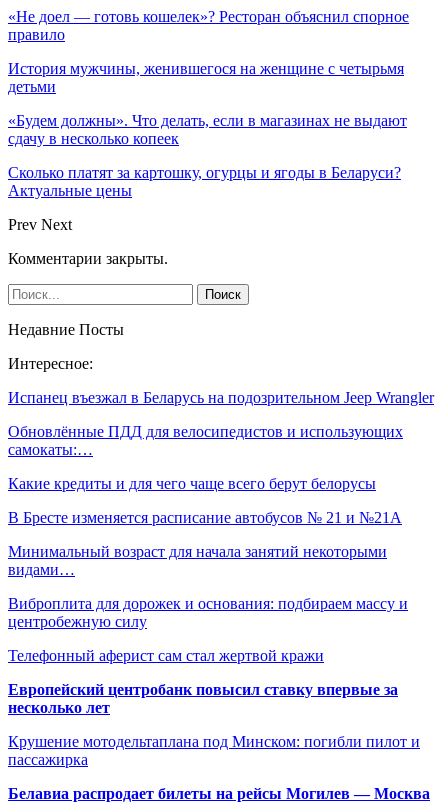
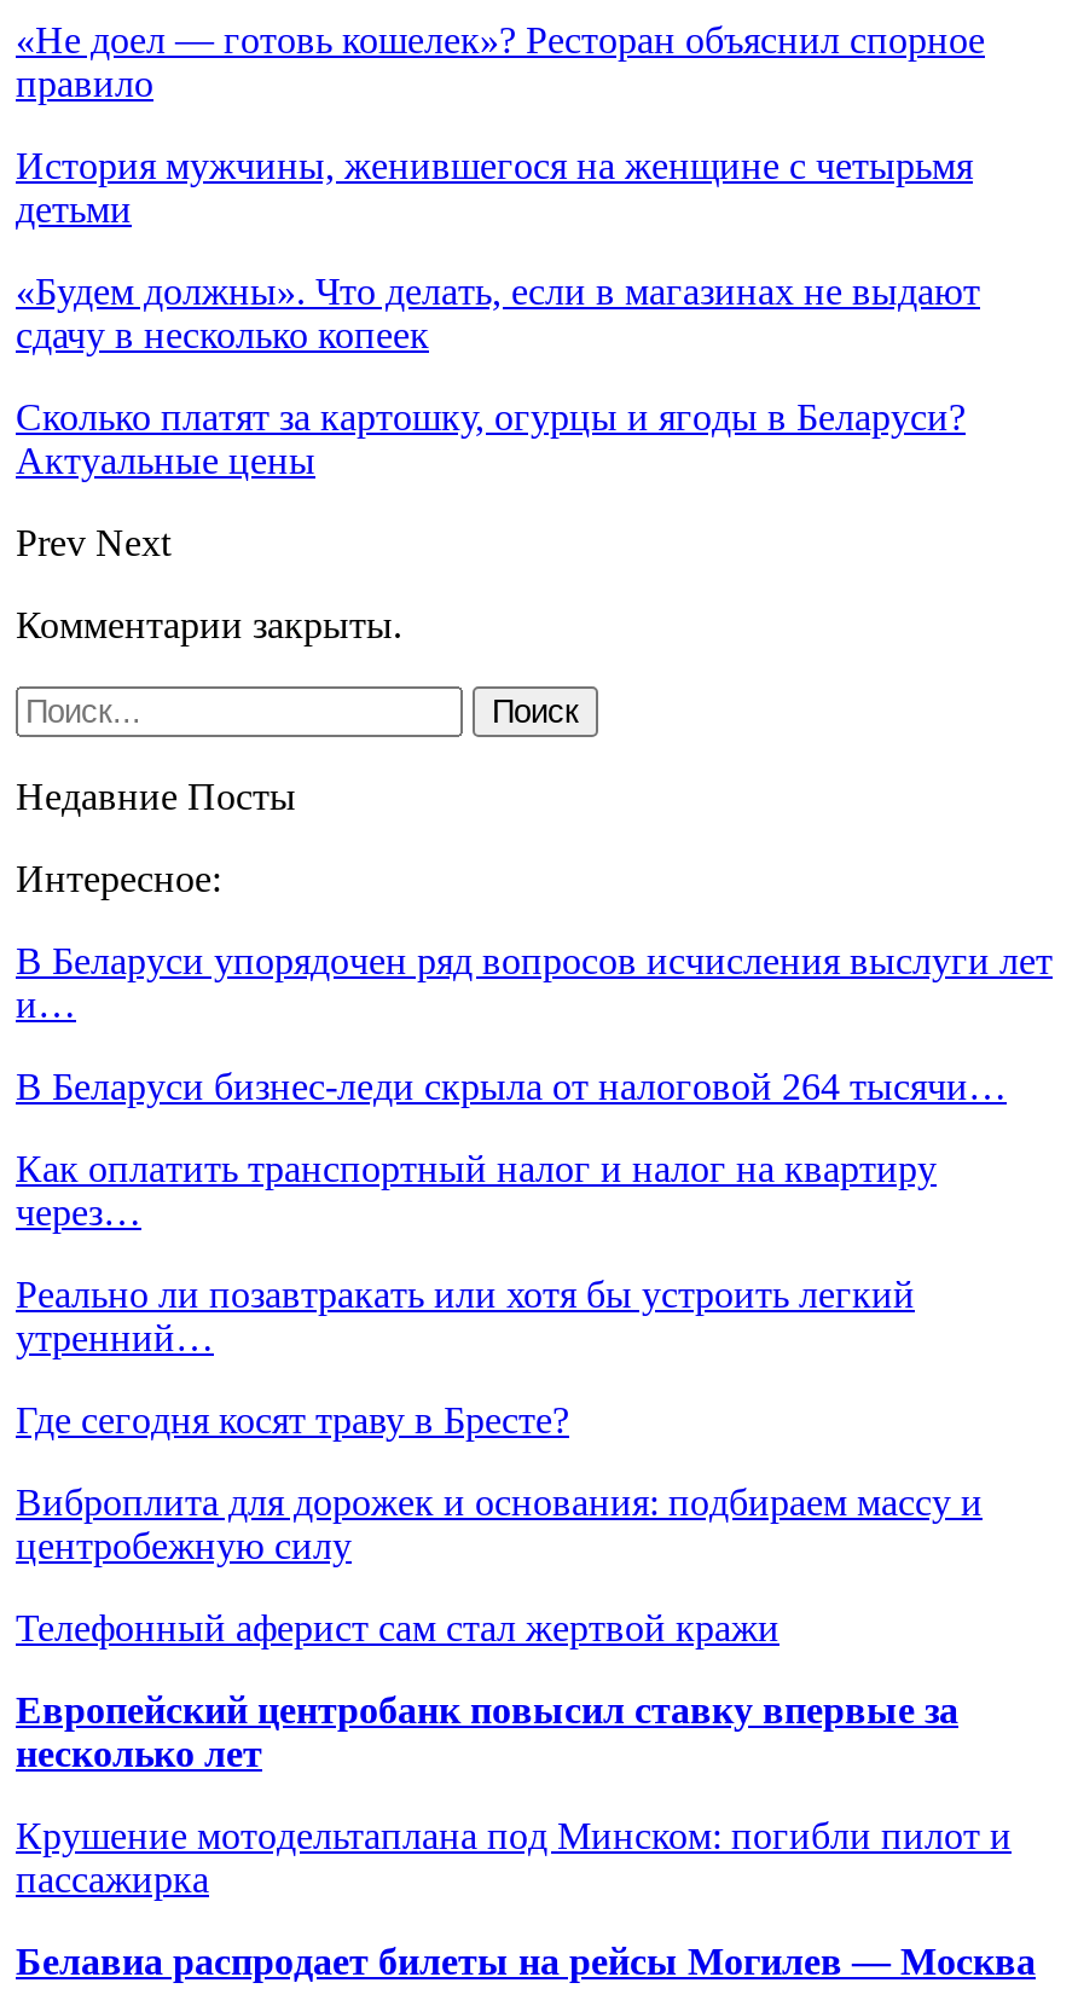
[8,389,434,406] Испанец въезжал в Беларусь на подозрительном Jeep Wrangler -> [16,941,1053,1025] В Беларуси упорядочен ряд вопросов исчисления выслуги лет | и…
[8,423,403,458] Обновлённые ПДД для велосипедистов и использующих | самокаты:… -> [16,1066,1007,1107] В Беларуси бизнес-леди скрыла от налоговой 264 тысячи…
[8,475,376,492] Какие кредиты и для чего чаще всего берут белорусы -> [16,1148,937,1233] Как оплатить транспортный налог и налог на квартиру | через…
[8,509,402,526] В Бресте изменяется расписание автобусов № 21 и №21А -> [16,1274,915,1359] Реально ли позавтракать или хотя бы устроить легкий | утренний…
[8,543,387,578] Минимальный возраст для начала занятий некоторыми | видами… -> [16,1400,569,1441] Где сегодня косят траву в Бресте?

